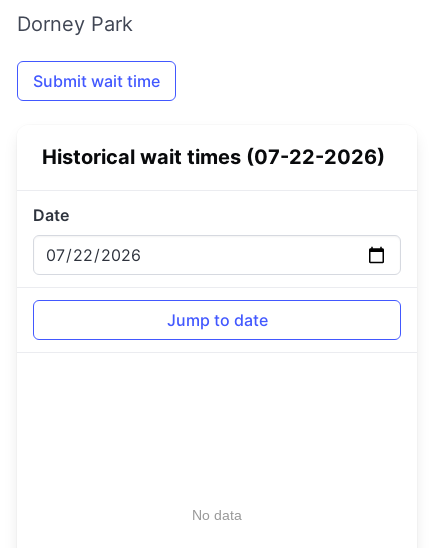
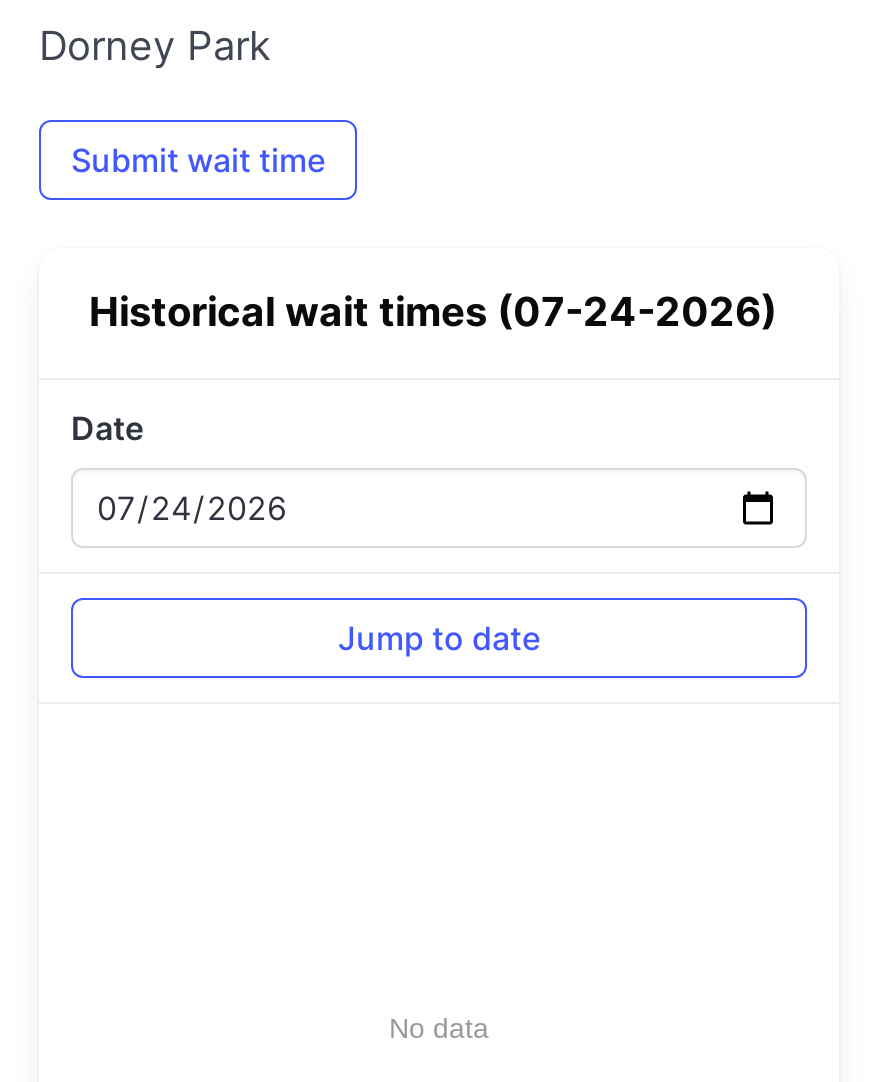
[42,145,385,169] Historical wait times (07-22-2026) -> [89,288,777,336] Historical wait times (07-24-2026)

